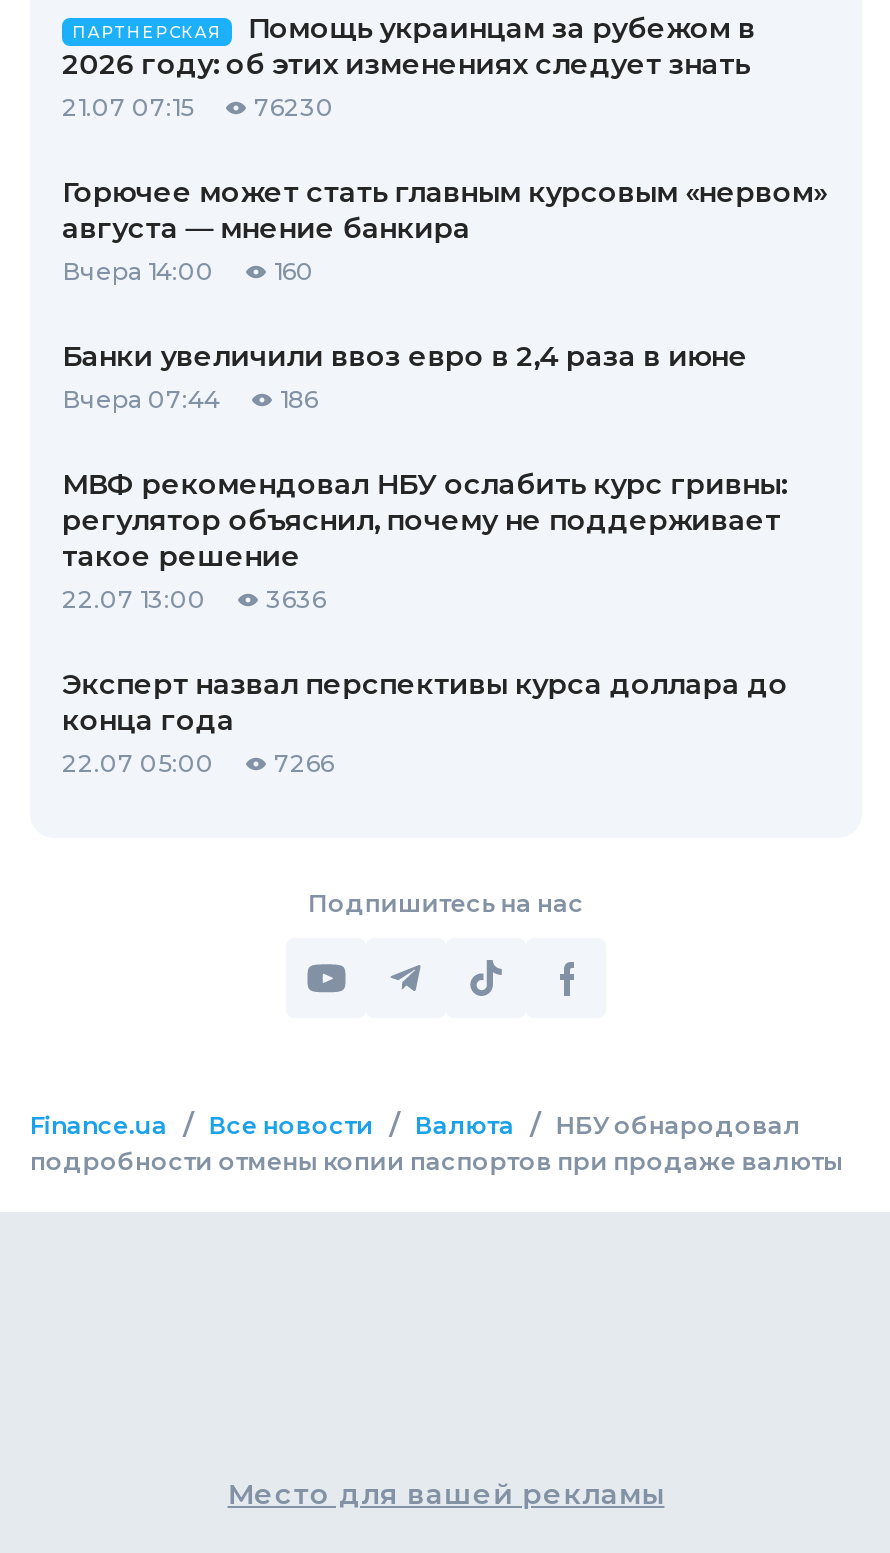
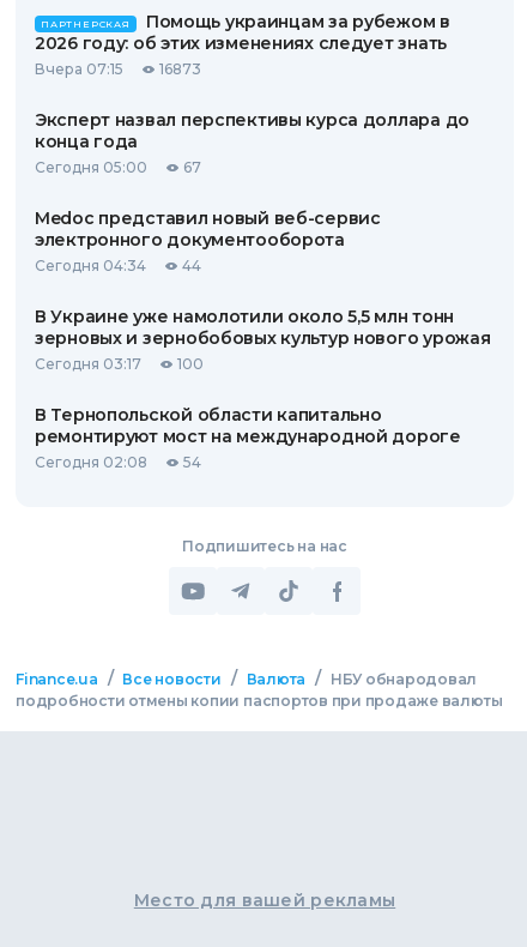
[62,92,827,614] 21.07 07:15 | 76230 | Горючее может стать главным курсовым «нервом» | августа — мнение банкира | Вчера 14:00 | 160 | Банки увеличили ввоз евро в 2,4 раза в июне | Вчера 07:44 | 186 | МВФ рекомендовал НБУ ослабить курс гривны: | регулятор объяснил, почему не поддерживает | такое решение | 22.07 13:00 | 3636 -> [35,60,201,78] Вчера 07:15 | 16873
moved [62,666,788,738] -> [35,109,470,152]: Эксперт назвал перспективы курса доллара до | конца года
[62,748,334,778] 22.07 05:00 | 7266 -> [35,158,490,471] Сегодня 05:00 | 67 | Medoc представил новый веб-сервис | электронного документооборота | Сегодня 04:34 | 44 | В Украине уже намолотили около 5,5 млн тонн | зерновых и зернобобовых культур нового урожая | Сегодня 03:17 | 100 | В Тернопольской области капитально | ремонтируют мост на международной дороге | Сегодня 02:08 | 54

